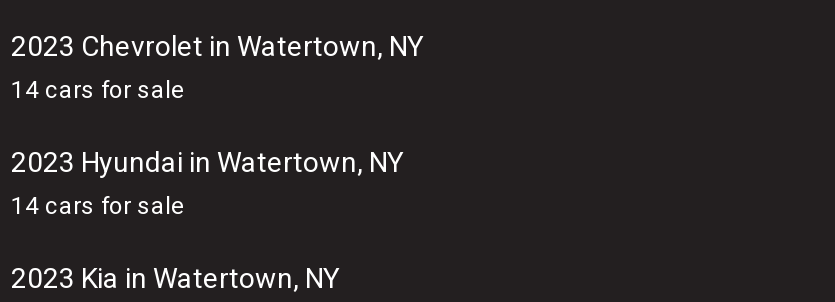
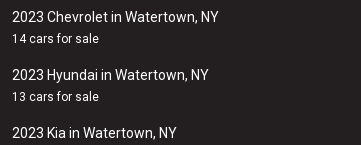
[11,192,185,220] 14 cars for sale -> [12,90,99,104] 13 cars for sale

